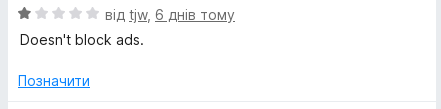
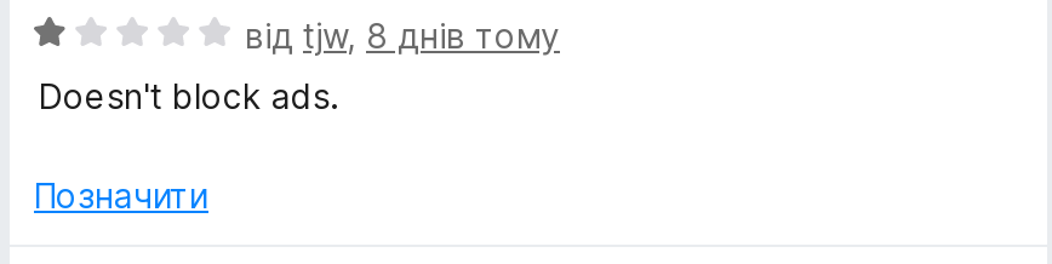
[105,6,235,23] від tjw, 6 днів тому -> [245,15,560,56] від tjw, 8 днів тому

